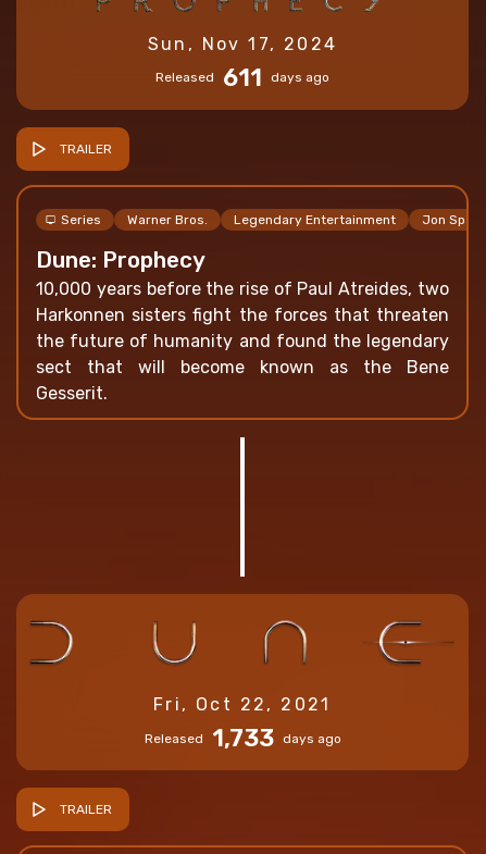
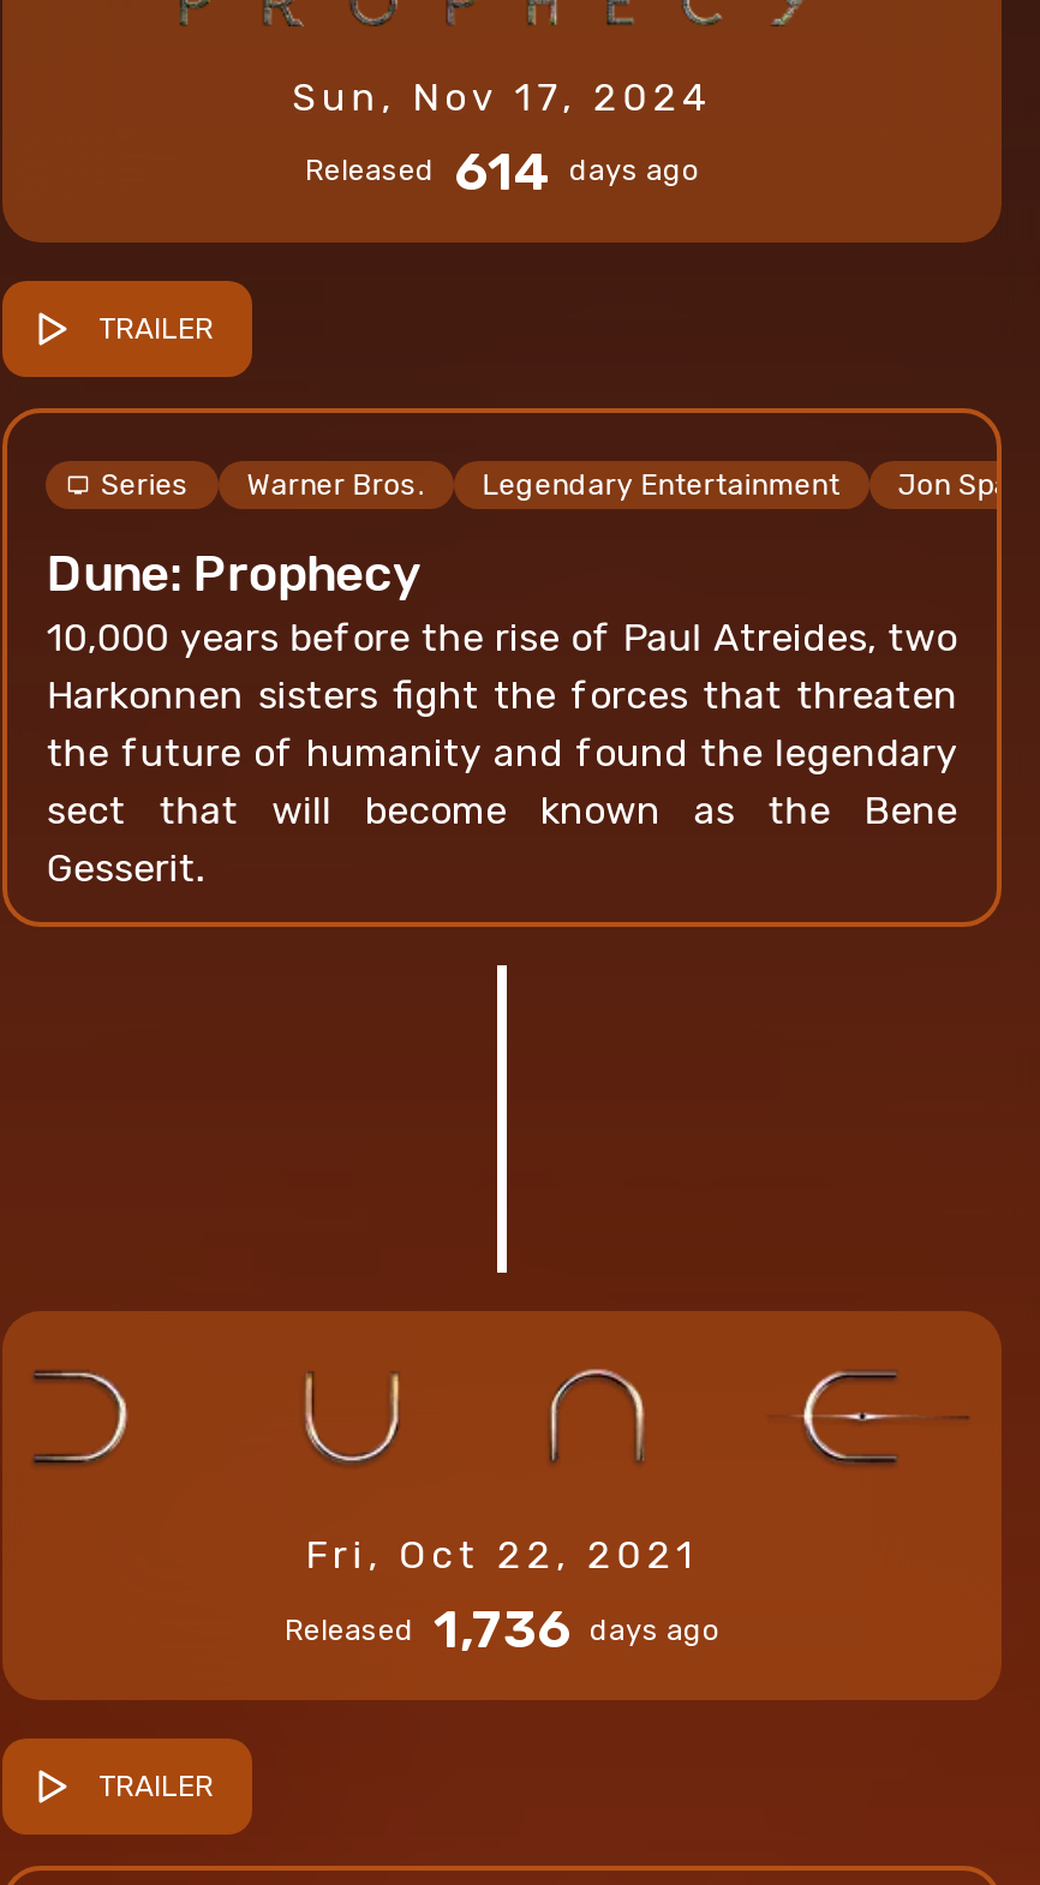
[155,63,329,92] Released 611 days ago -> [305,139,699,204] Released 614 days ago
[144,724,341,753] Released 1,733 days ago -> [285,1598,719,1663] Released 1,736 days ago

